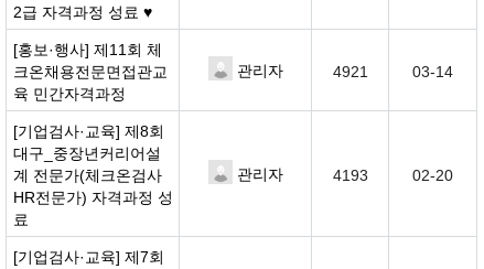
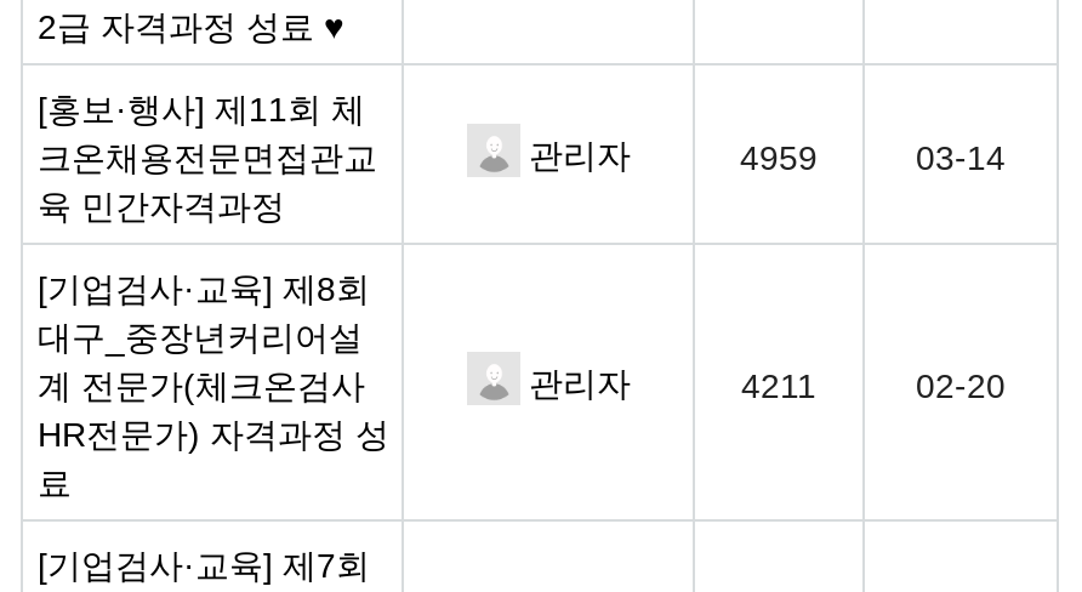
[332,63,368,80] 4921 -> [740,138,818,177] 4959
[332,166,368,184] 4193 -> [741,366,816,405] 4211

